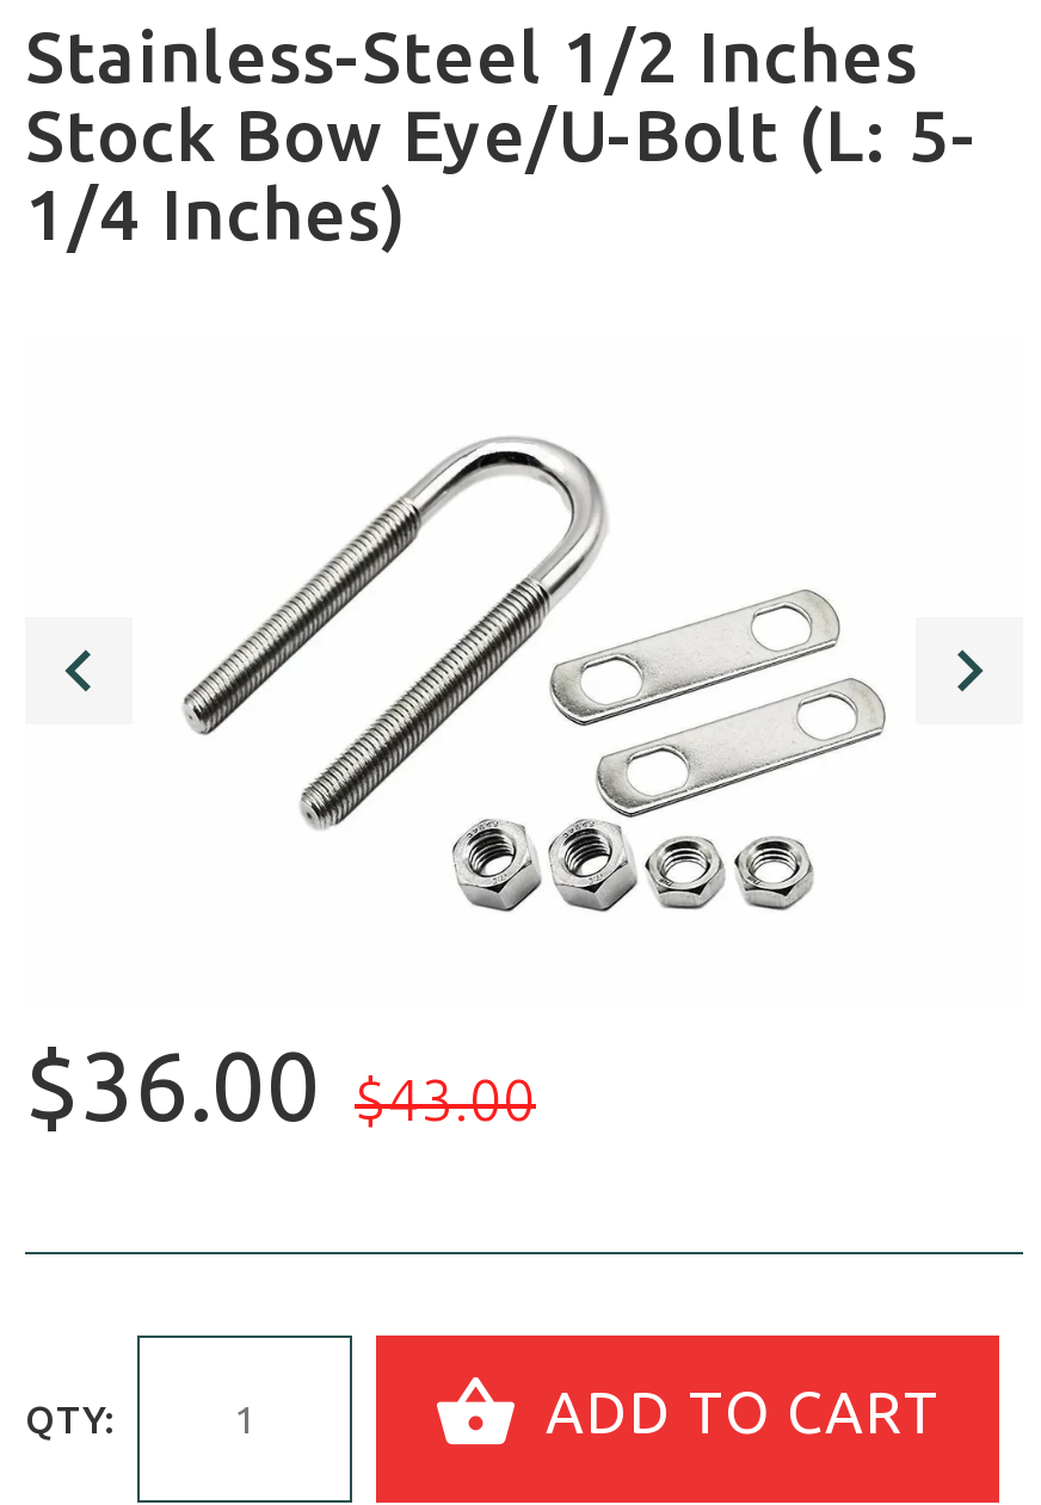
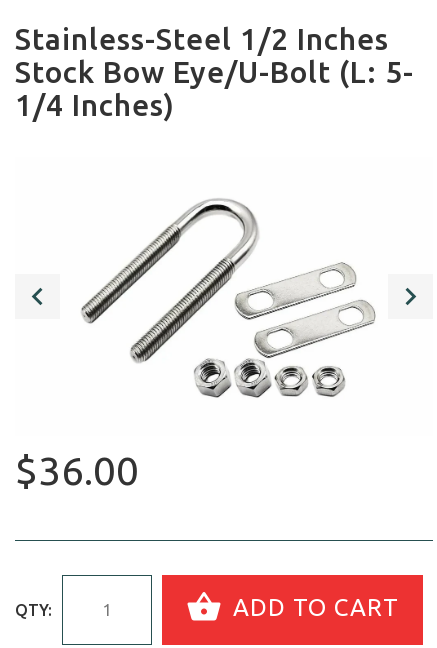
[25,1033,536,1140] $36.00 $43.00 -> [15,448,139,493] $36.00

